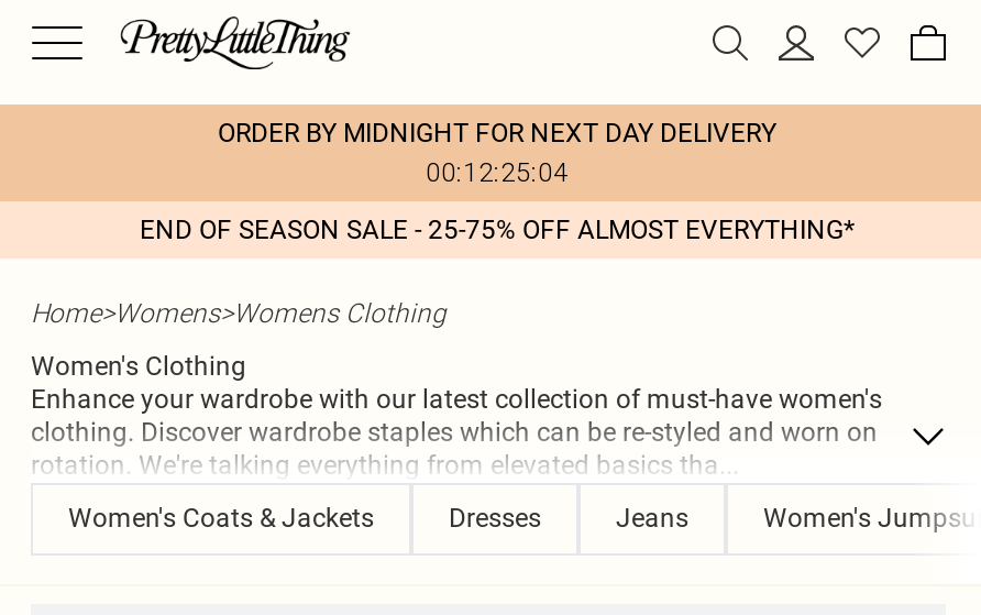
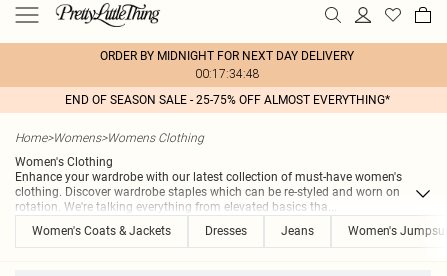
[426,155,569,188] 00:12:25:04 -> [194,66,259,81] 00:17:34:48

